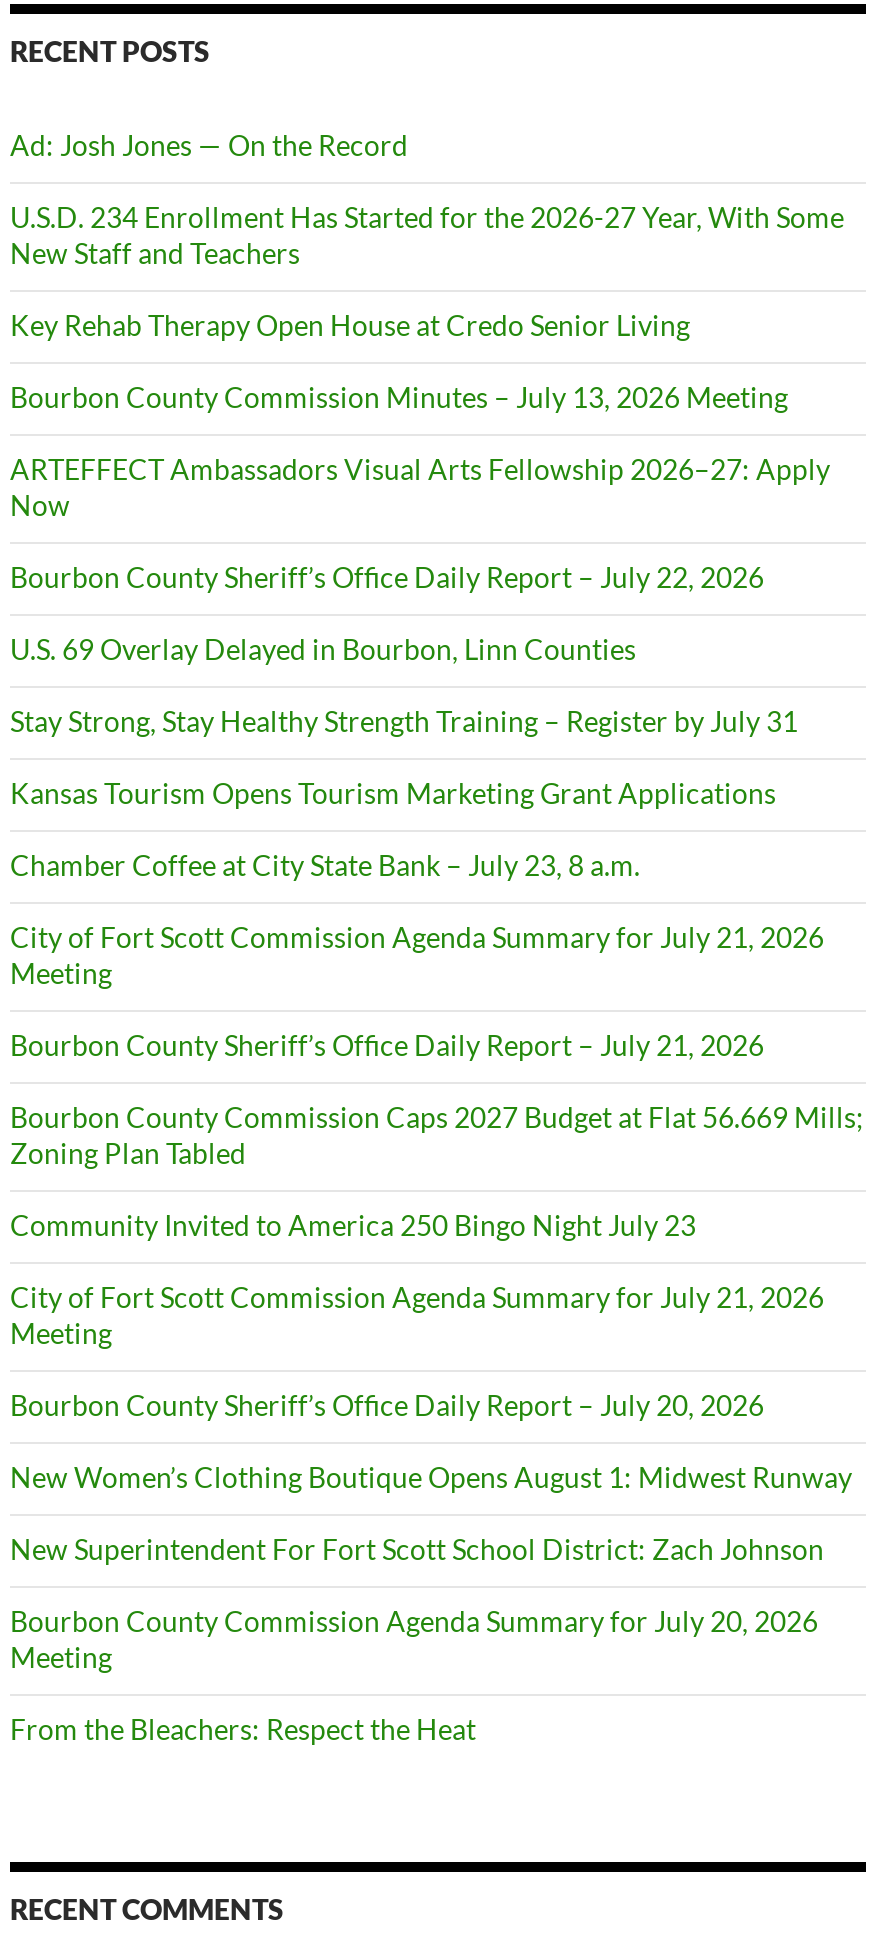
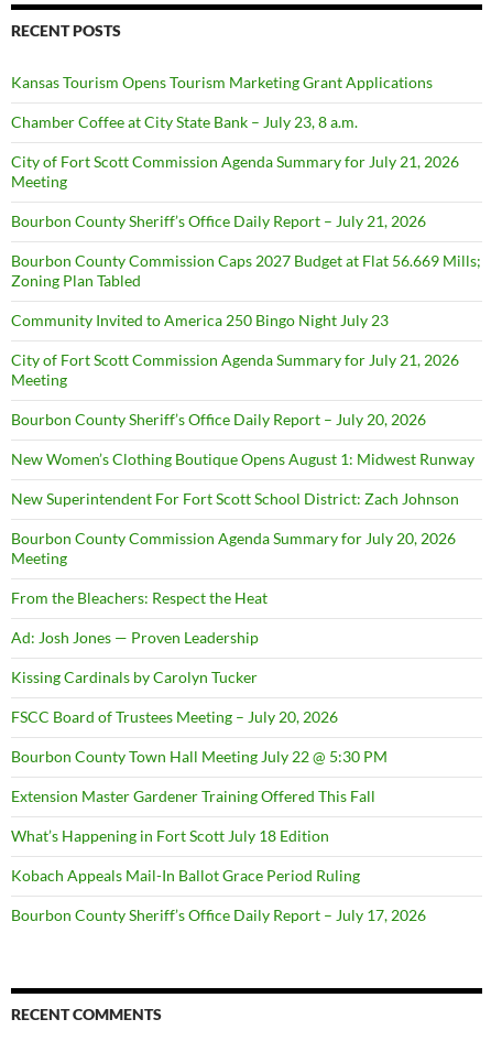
[10,128,844,738] Ad: Josh Jones — On the Record | U.S.D. 234 Enrollment Has Started for the 2026-27 Year, With Some | New Staff and Teachers | Key Rehab Therapy Open House at Credo Senior Living | Bourbon County Commission Minutes – July 13, 2026 Meeting | ARTEFFECT Ambassadors Visual Arts Fellowship 2026–27: Apply | Now | Bourbon County Sheriff’s Office Daily Report – July 22, 2026 | U.S. 69 Overlay Delayed in Bourbon, Linn Counties | Stay Strong, Stay Healthy Strength Training – Register by July 31 -> none
moved [10,776,864,1746] -> [11,73,481,607]: Kansas Tourism Opens Tourism Marketing Grant Applications | Chamber Coffee at City State Bank – July 23, 8 a.m. | City of Fort Scott Commission Agenda Summary for July 21, 2026 | ... | Meeting | From the Bleachers: Respect the Heat
none -> [11,628,426,924] Ad: Josh Jones — Proven Leadership | Kissing Cardinals by Carolyn Tucker | FSCC Board of Trustees Meeting – July 20, 2026 | Bourbon County Town Hall Meeting July 22 @ 5:30 PM | Extension Master Gardener Training Offered This Fall | What’s Happening in Fort Scott July 18 Edition | Kobach Appeals Mail-In Ballot Grace Period Ruling | Bourbon County Sheriff’s Office Daily Report – July 17, 2026

